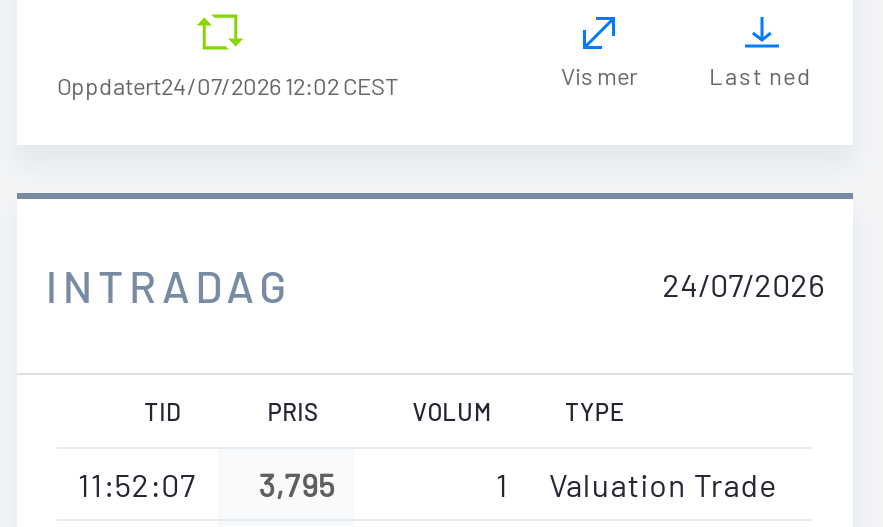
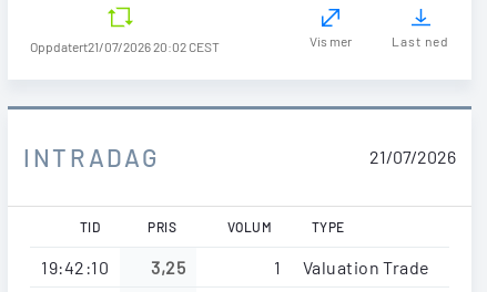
[57,72,399,100] Oppdatert24/07/2026 12:02 CEST -> [30,39,220,55] Oppdatert21/07/2026 20:02 CEST
[662,266,824,304] 24/07/2026 -> [369,146,455,167] 21/07/2026
[78,465,197,503] 11:52:07 -> [42,256,109,277] 19:42:10
[259,465,335,503] 3,795 -> [151,256,185,277] 3,25

